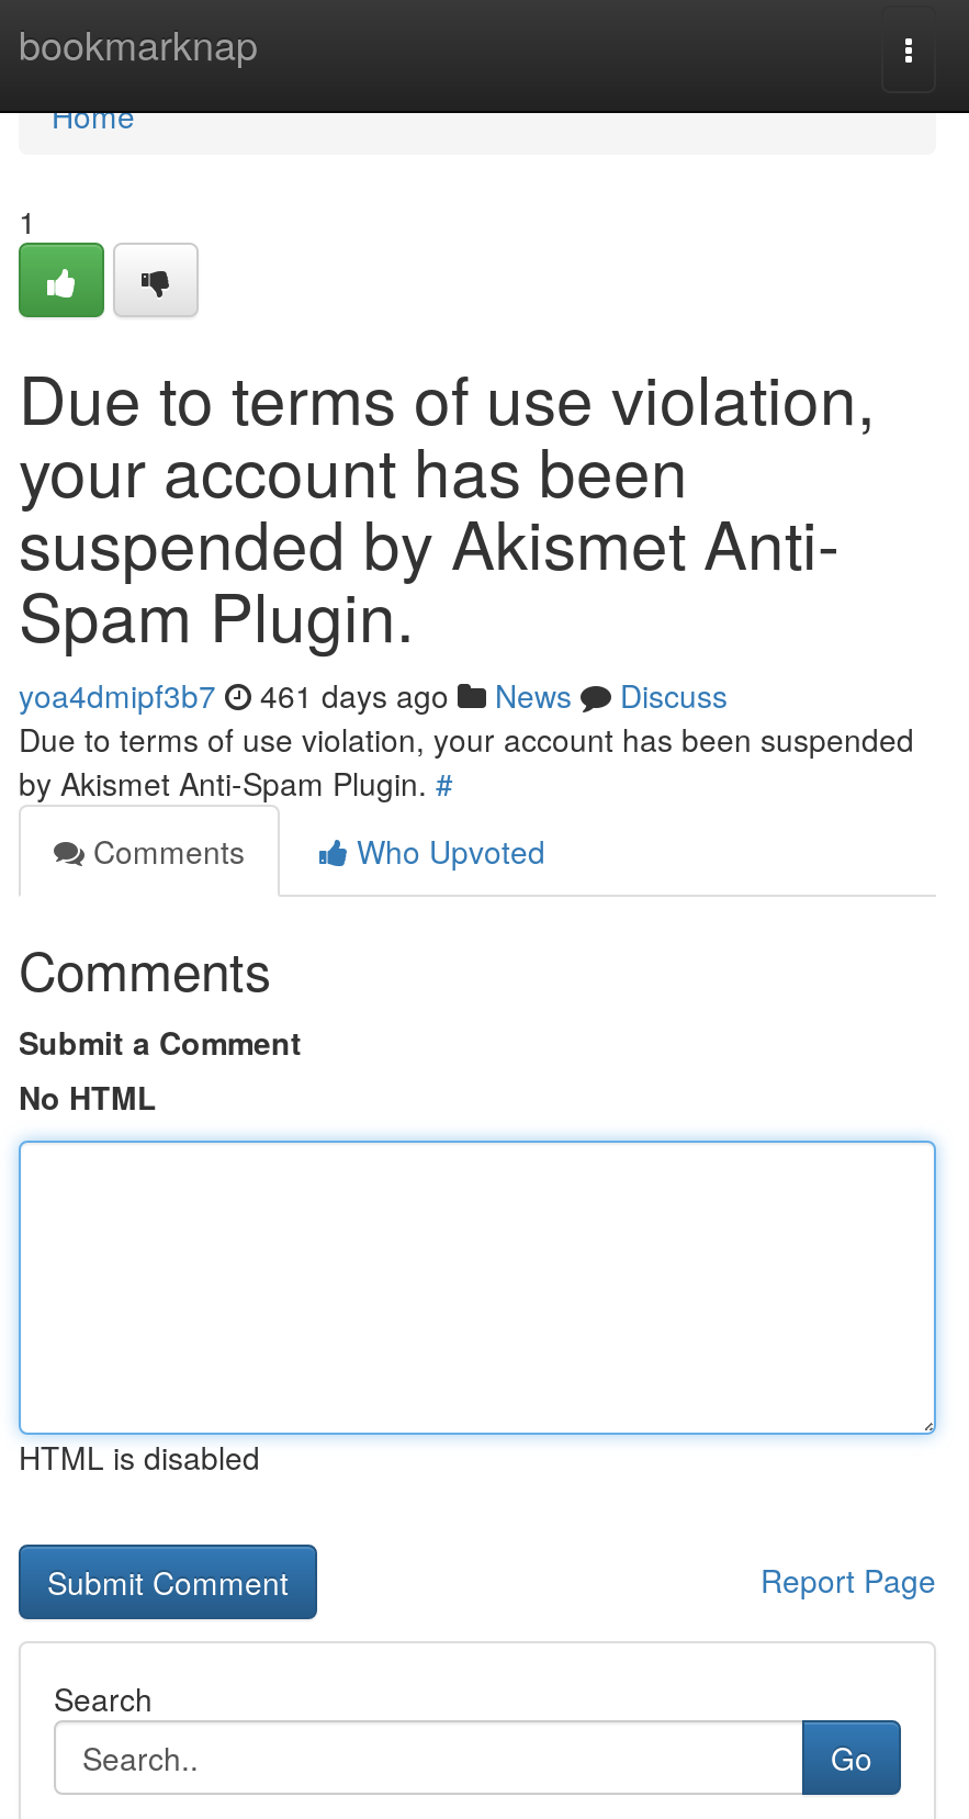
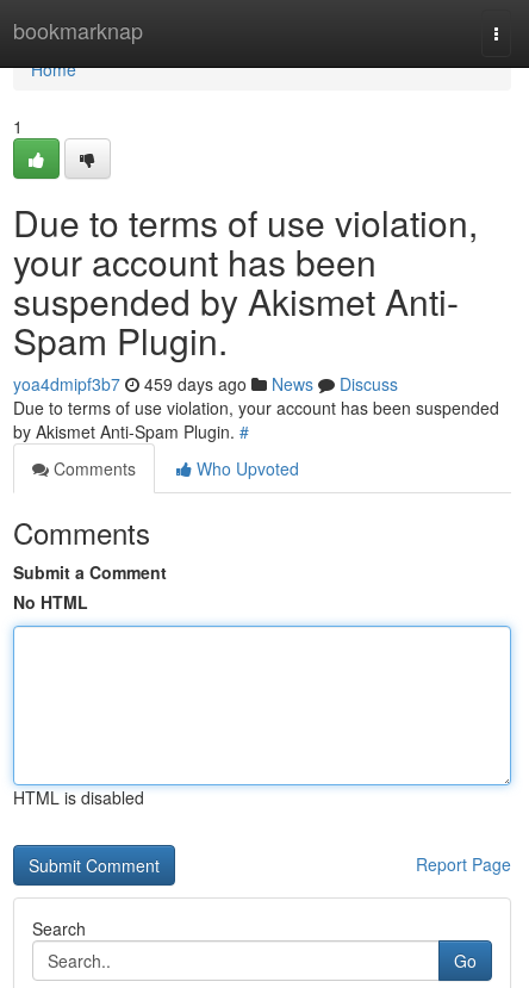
[19,673,728,717] yoa4dmipf3b7 461 days ago News Discuss -> [13,372,398,396] yoa4dmipf3b7 459 days ago News Discuss

